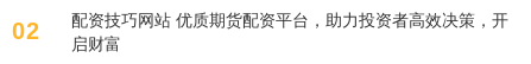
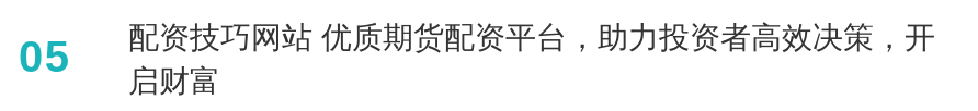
[12,8,508,55] 02 配资技巧网站 优质期货配资平台，助力投资者高效决策，开 启财富 -> [19,15,935,100] 05 配资技巧网站 优质期货配资平台，助力投资者高效决策，开 启财富

